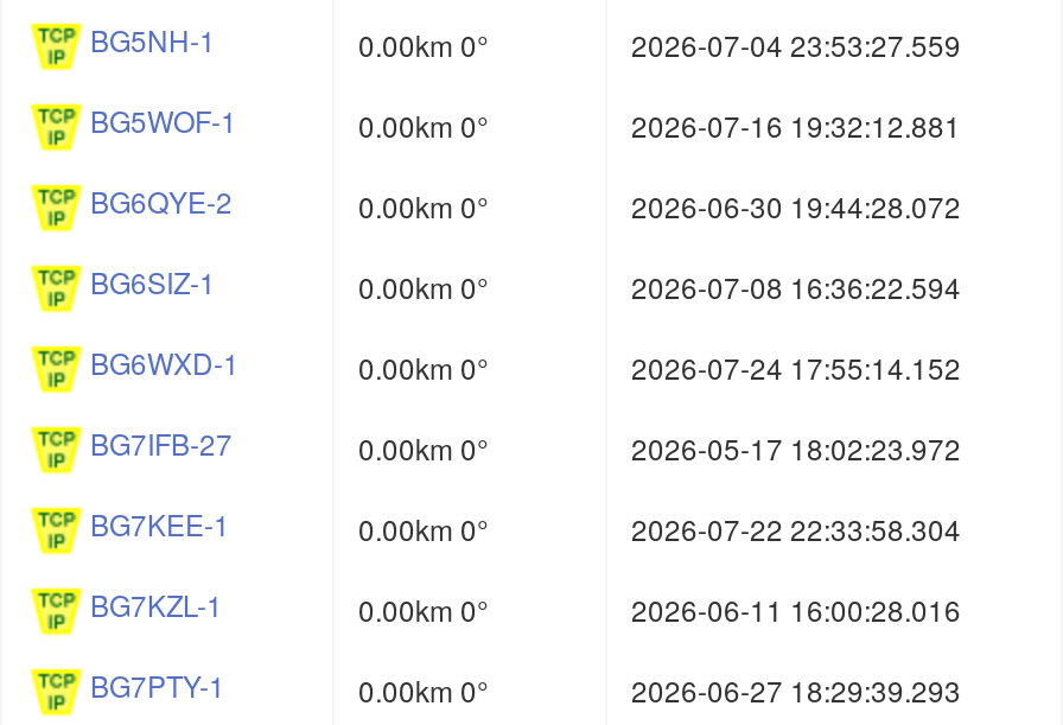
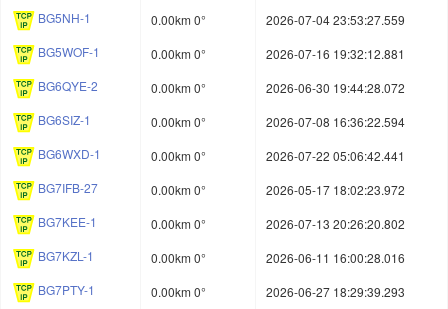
[631,346,961,387] 2026-07-24 17:55:14.152 -> [266,147,405,164] 2026-07-22 05:06:42.441
[631,508,961,548] 2026-07-22 22:33:58.304 -> [266,215,405,232] 2026-07-13 20:26:20.802

